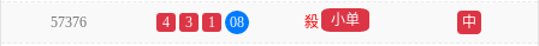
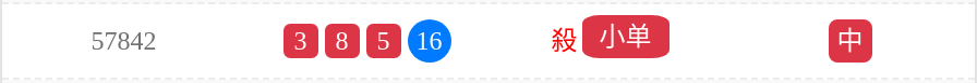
[50,14,169,31] 57376 | 4 -> [91,26,157,56] 57842
[208,14,244,31] 1 | 08 -> [335,26,442,56] 8 | 5 | 16

